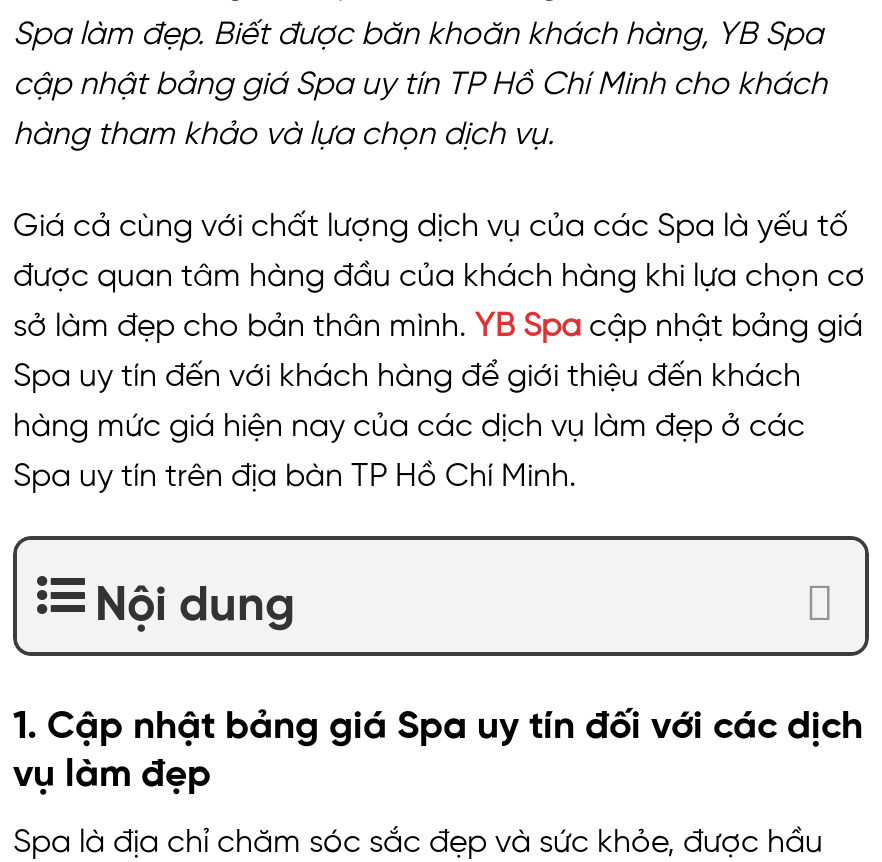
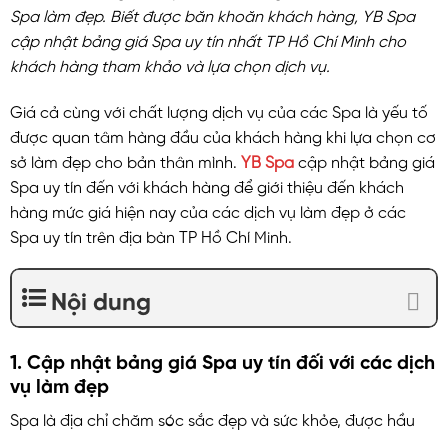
[13,62,827,94] cập nhật bảng giá Spa uy tín TP Hồ Chí Minh cho khách -> [10,31,406,47] cập nhật bảng giá Spa uy tín nhất TP Hồ Chí Minh cho
[13,112,555,144] hàng tham khảo và lựa chọn dịch vụ. -> [10,56,330,72] khách hàng tham khảo và lựa chọn dịch vụ.

